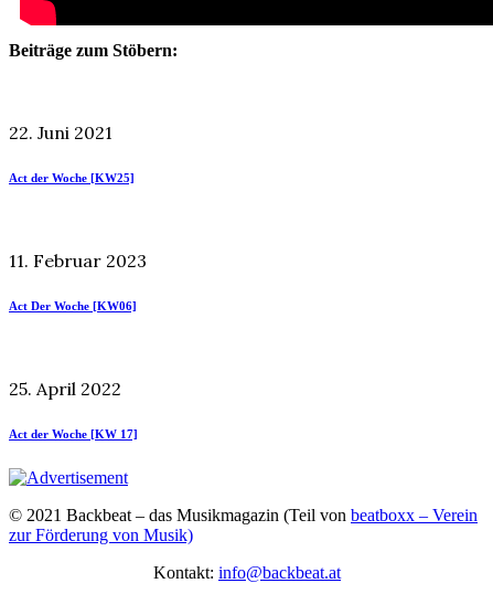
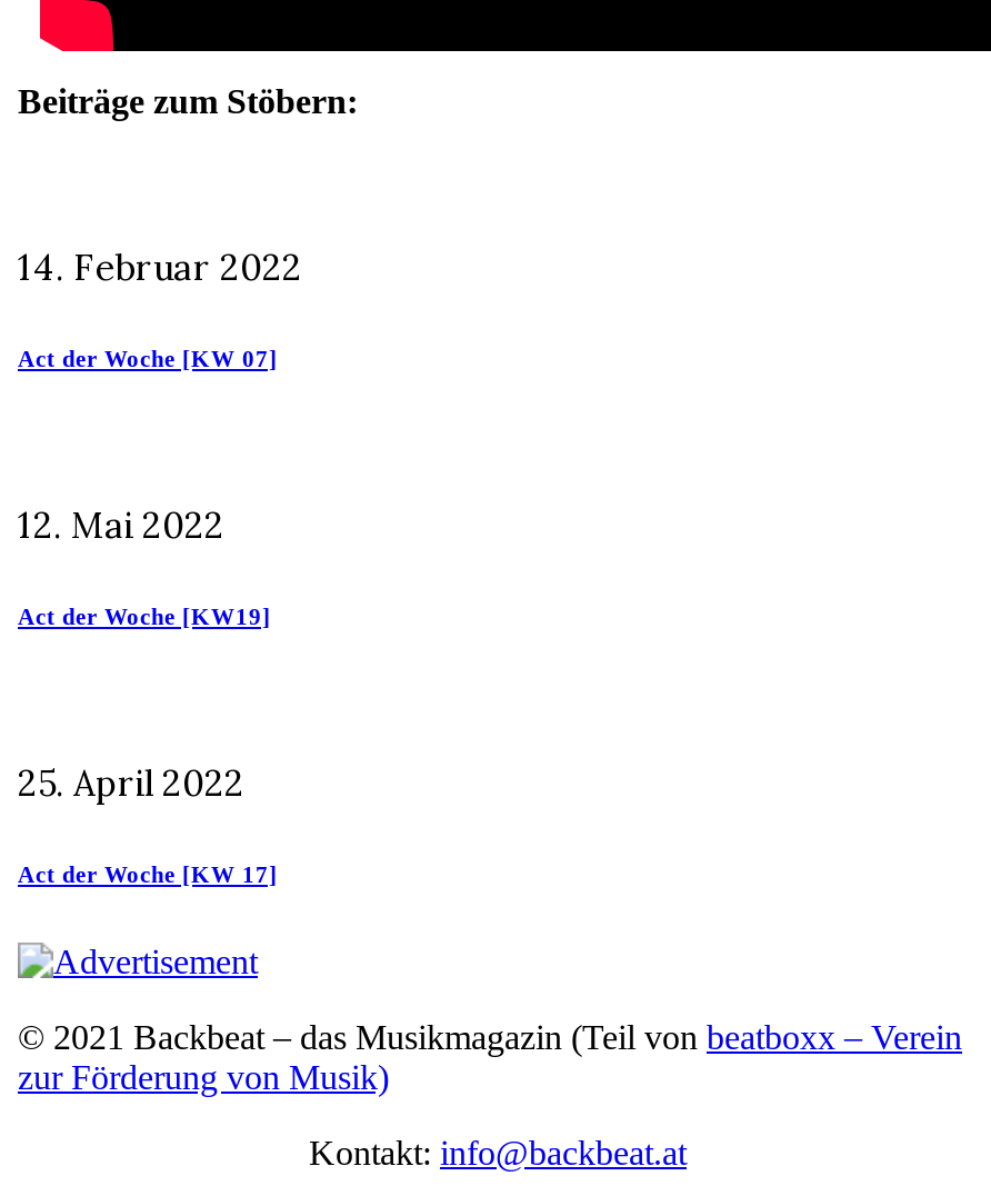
[9,122,112,144] 22. Juni 2021 -> [18,245,302,290] 14. Februar 2022
[9,171,135,185] Act der Woche [KW25] -> [18,345,278,372] Act der Woche [KW 07]
[9,250,147,272] 11. Februar 2023 -> [18,503,224,547] 12. Mai 2022
[9,299,137,313] Act Der Woche [KW06] -> [18,603,271,630] Act der Woche [KW19]

